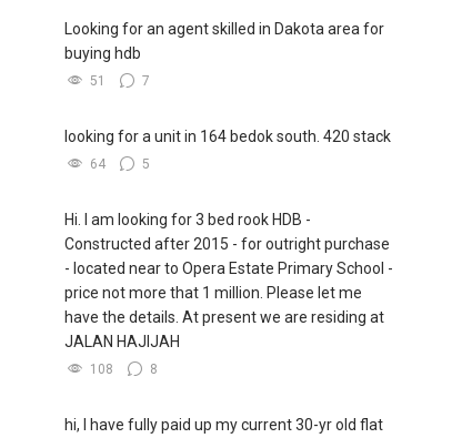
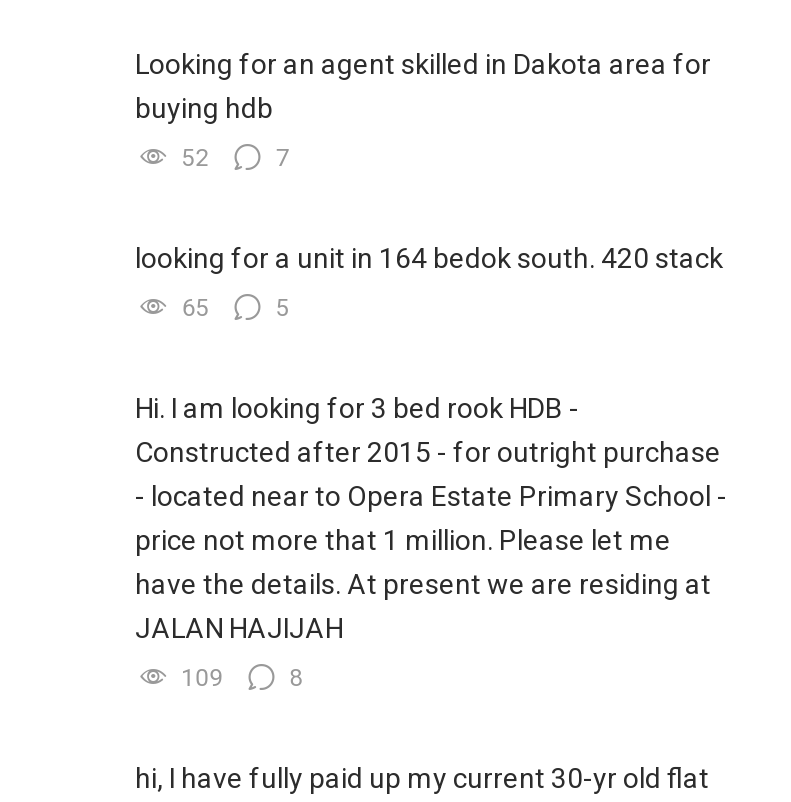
[90,73,106,89] 51 -> [181,144,209,172] 52
[90,156,106,172] 64 -> [181,294,209,322] 65
[90,361,114,377] 108 -> [181,664,223,692] 109

